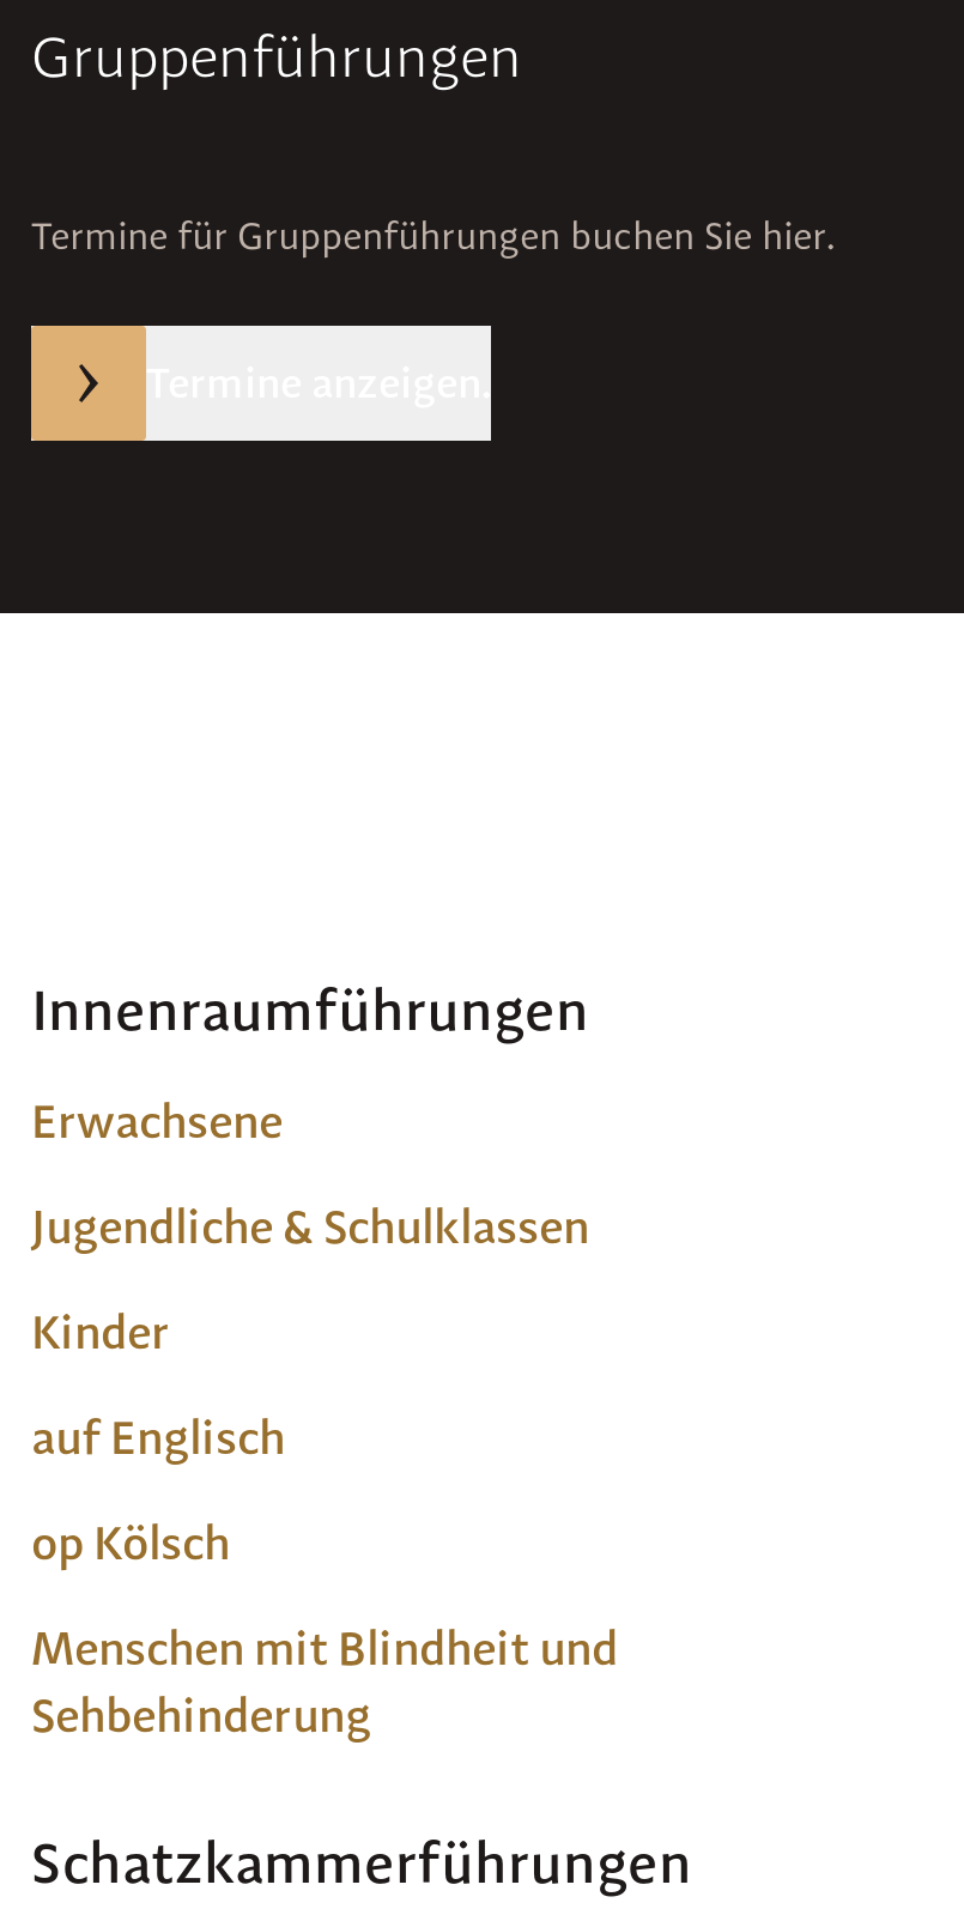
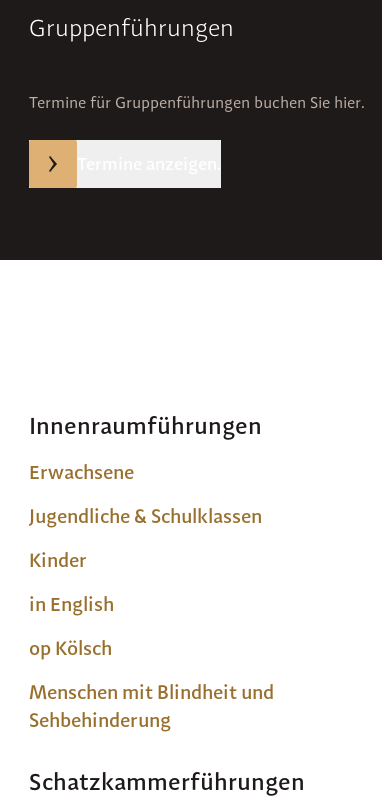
[31,1408,285,1466] auf Englisch -> [29,592,114,616] in English

